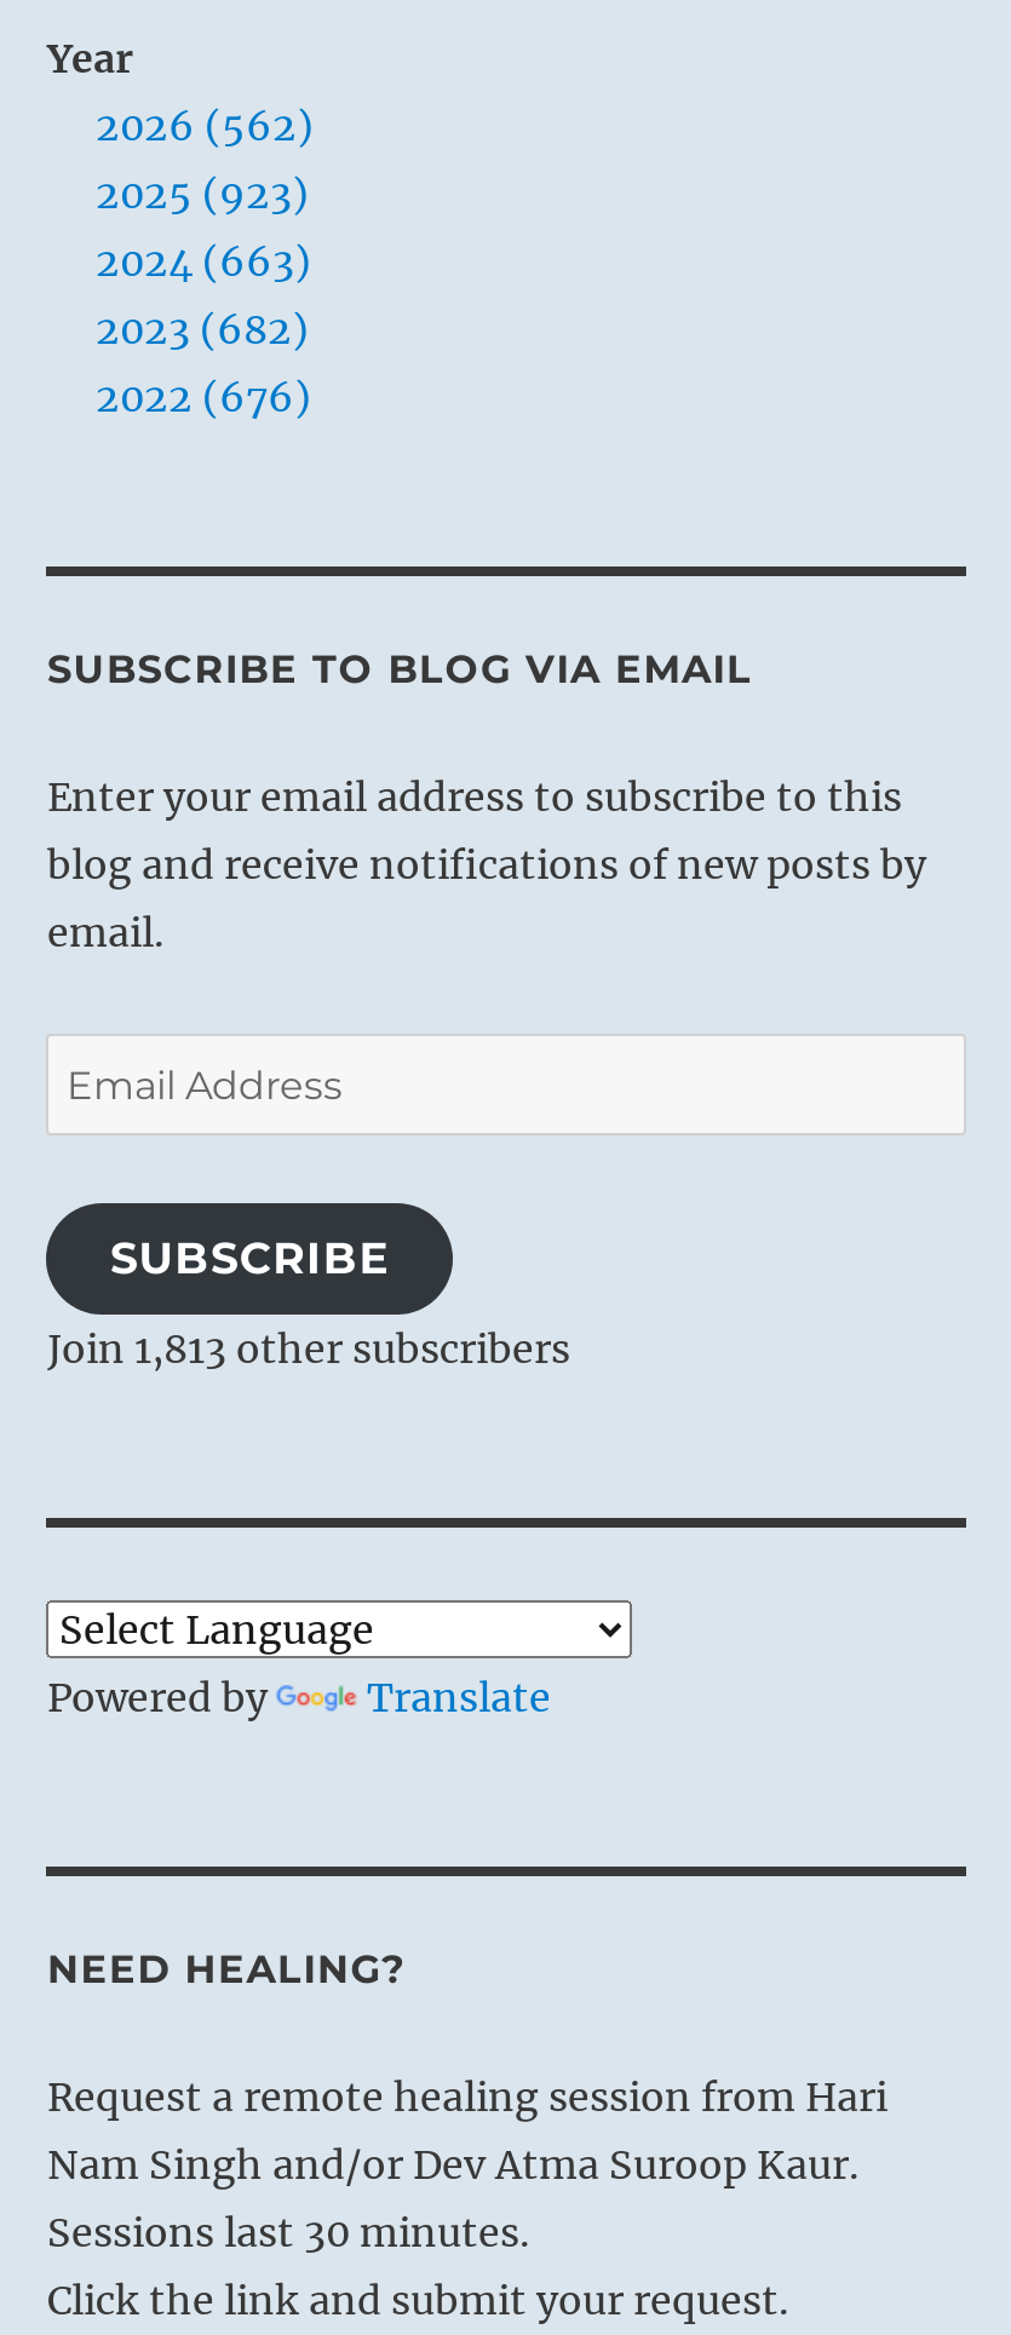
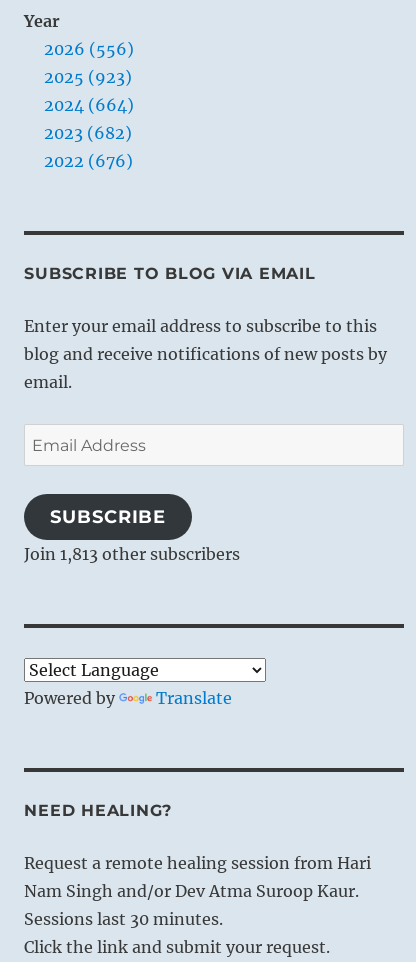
[96,101,314,149] 2026 (562) -> [44,39,134,59] 2026 (556)
[96,237,311,285] 2024 (663) -> [44,95,134,115] 2024 (664)

